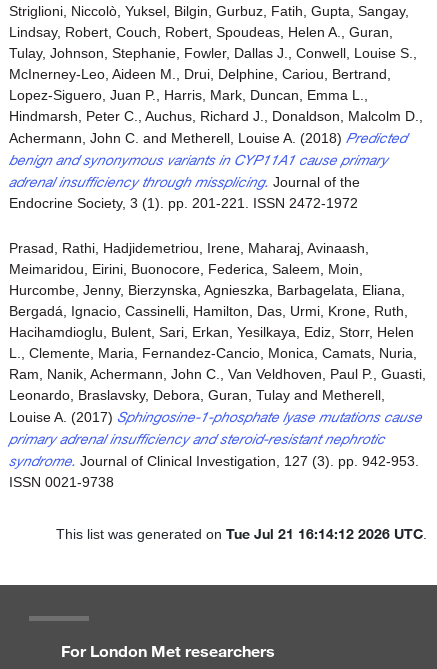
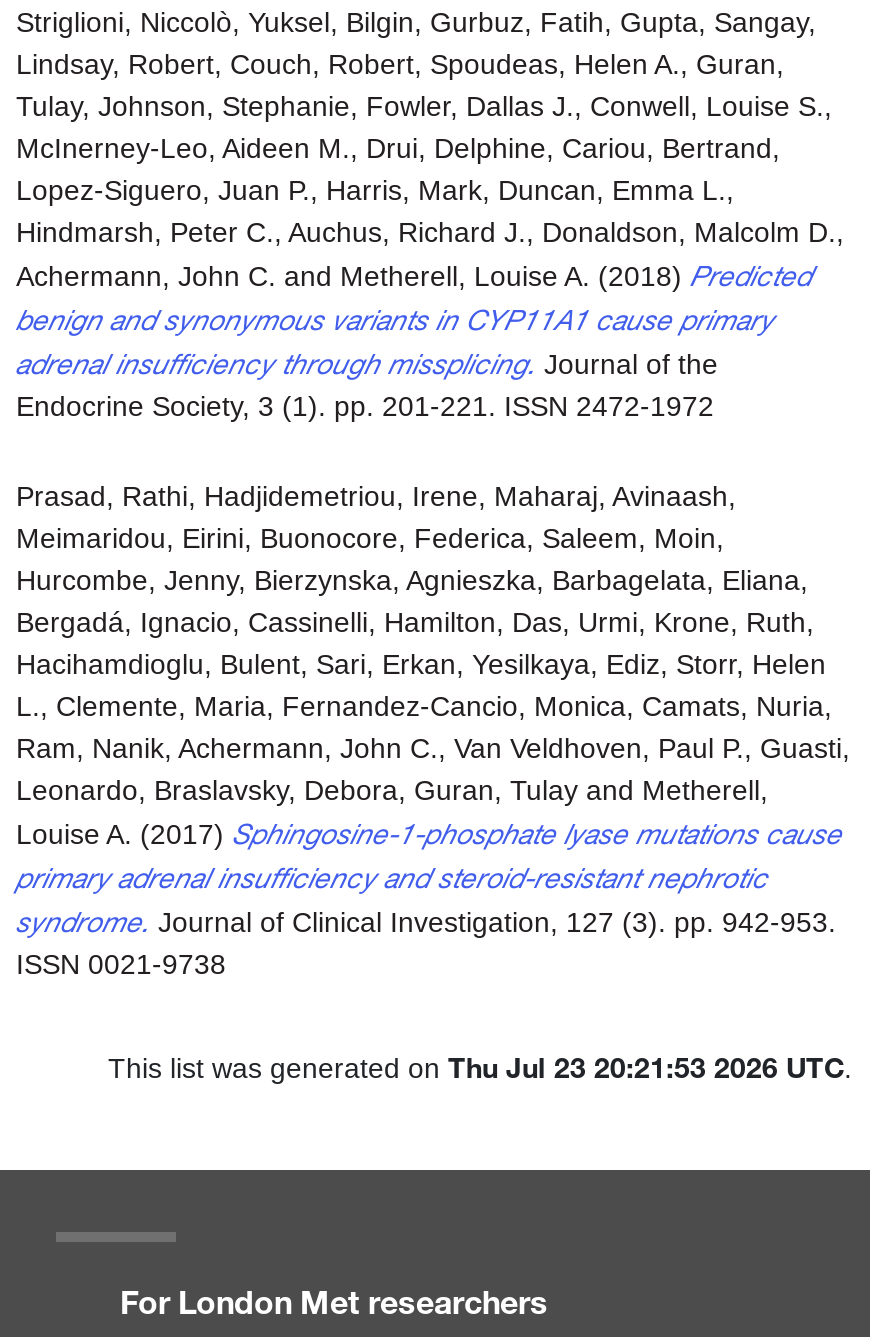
[56,525,427,542] This list was generated on Tue Jul 21 16:14:12 2026 UTC. -> [108,1050,852,1084] This list was generated on Thu Jul 23 20:21:53 2026 UTC.

